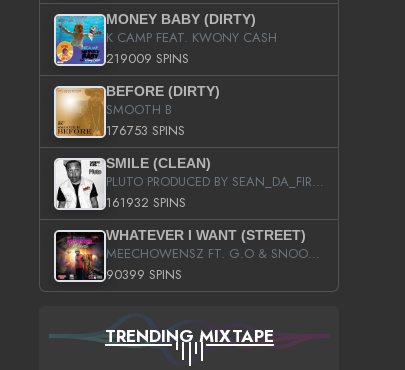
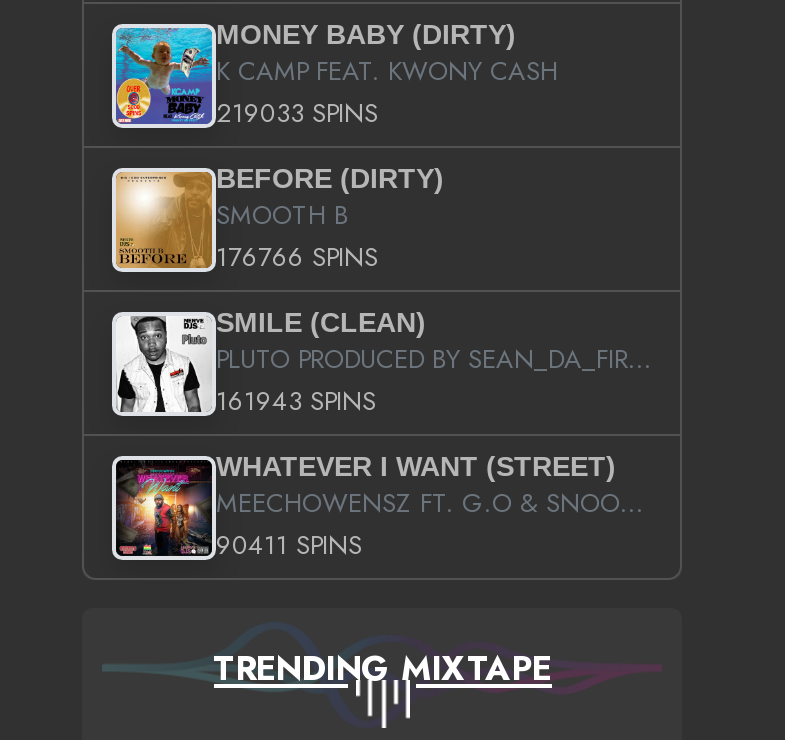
[106,49,189,68] 219009 SPINS -> [216,94,378,132] 219033 SPINS
[106,121,185,140] 176753 SPINS -> [216,238,378,276] 176766 SPINS
[106,193,186,212] 161932 SPINS -> [216,382,376,420] 161943 SPINS
[106,265,182,284] 90399 SPINS -> [216,526,362,564] 90411 SPINS

